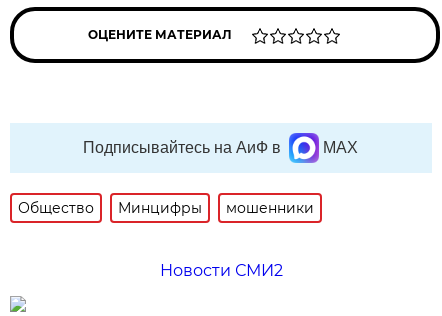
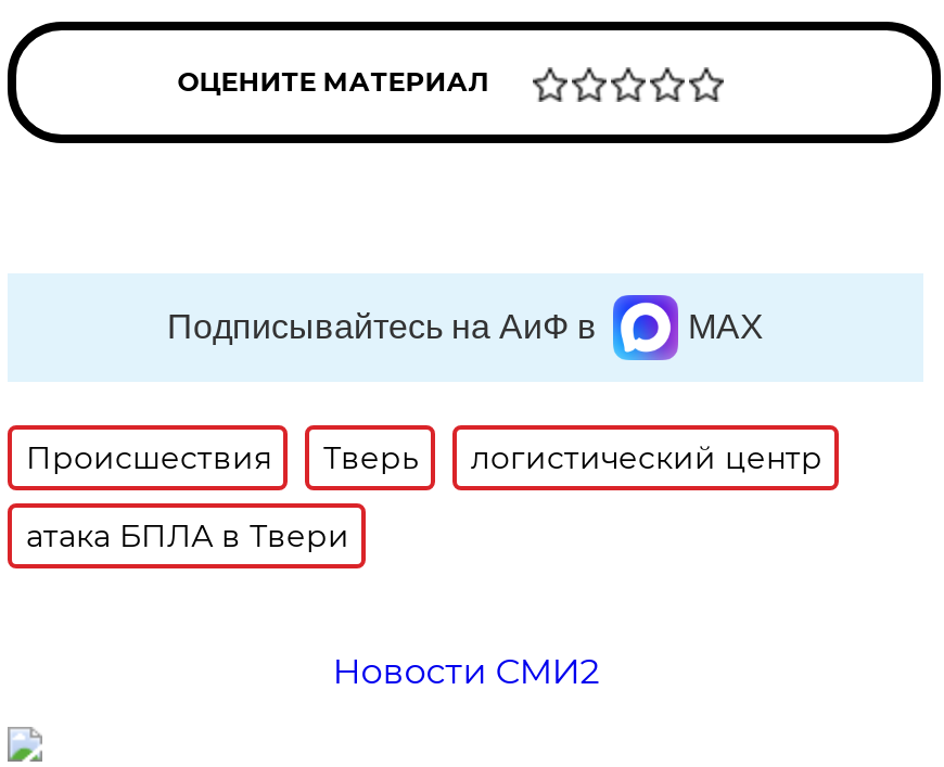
[18,199,314,217] Общество | Минцифры | мошенники -> [26,438,822,555] Происшествия | Тверь | логистический центр | атака БПЛА в Твери

